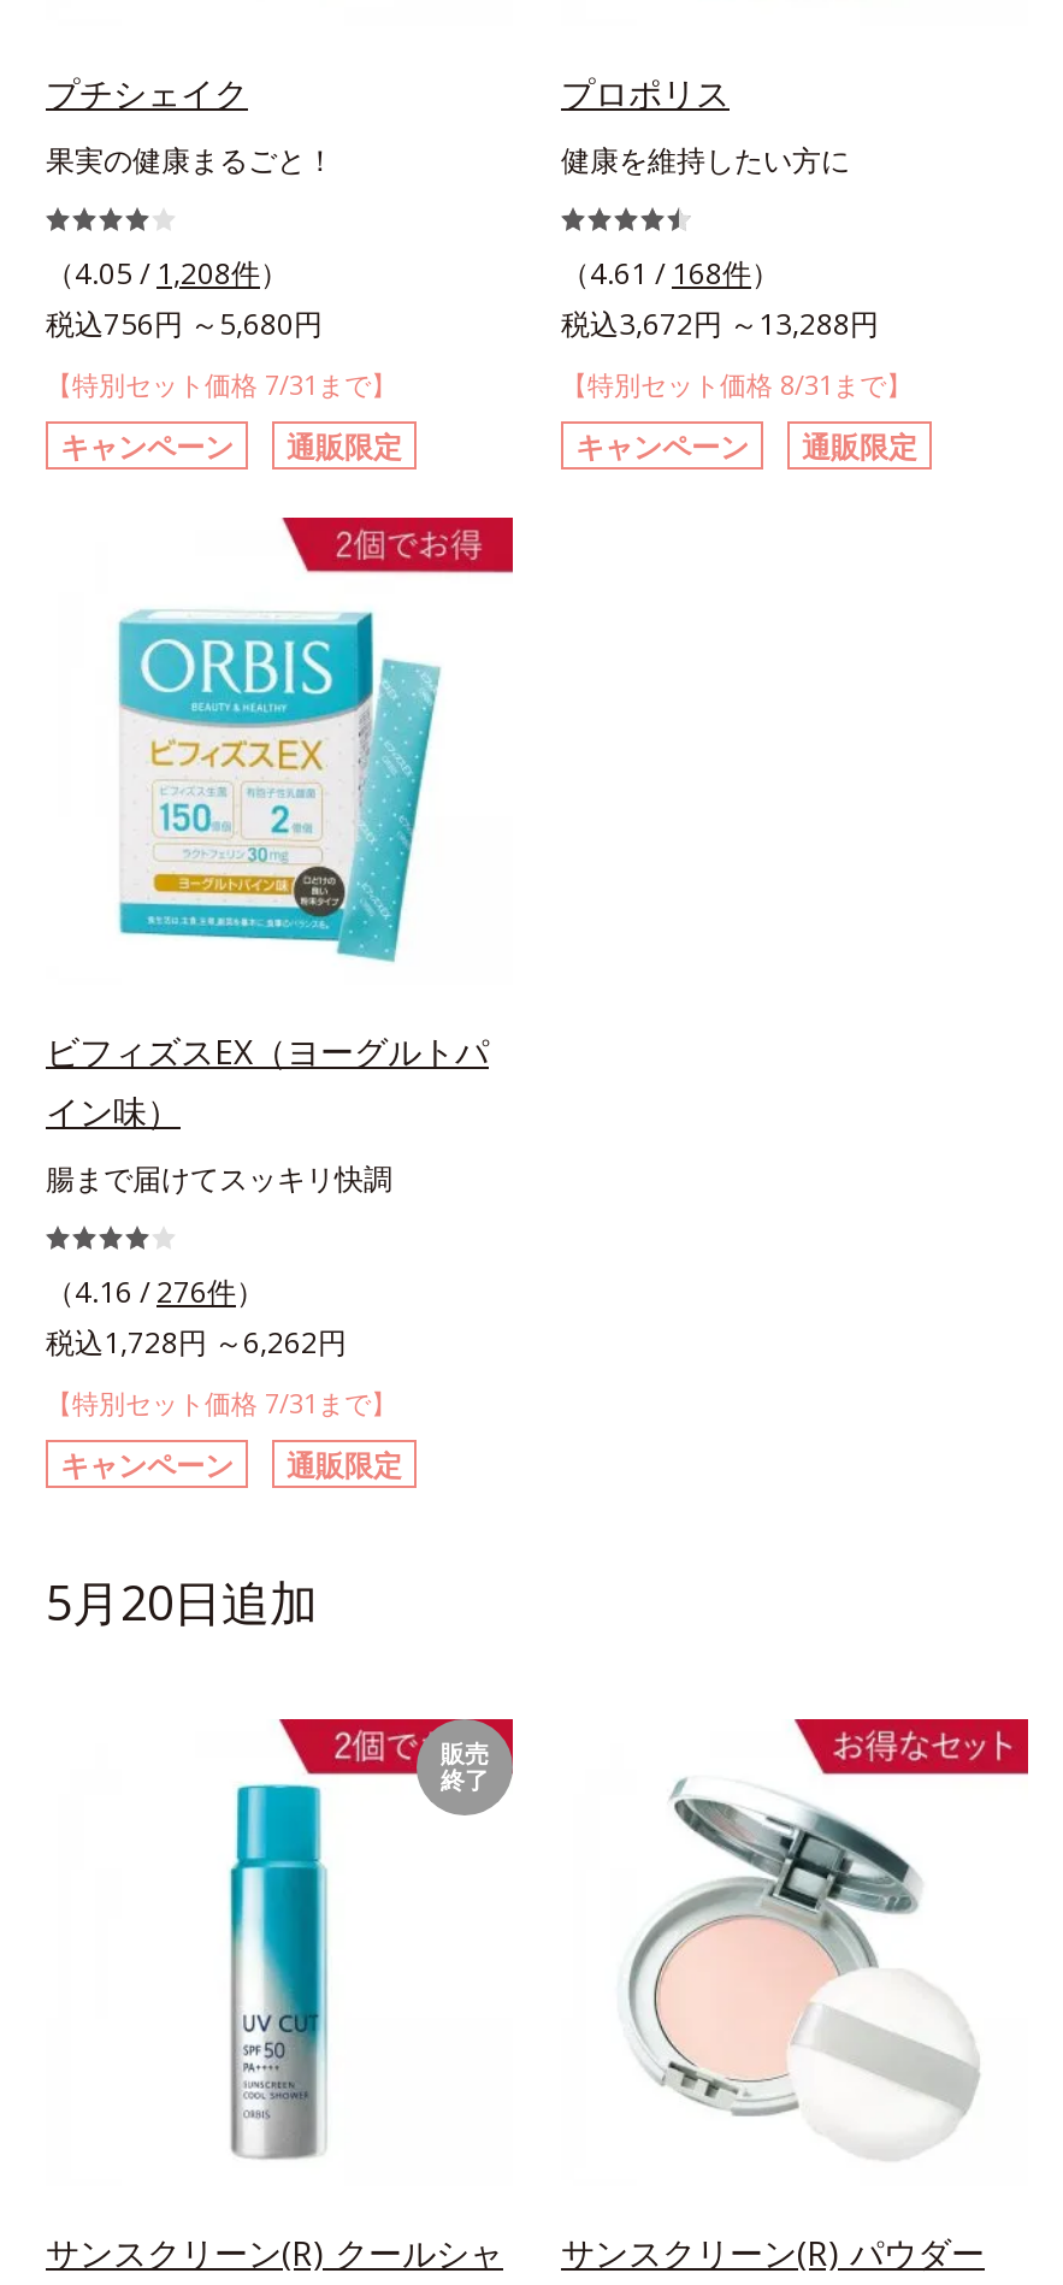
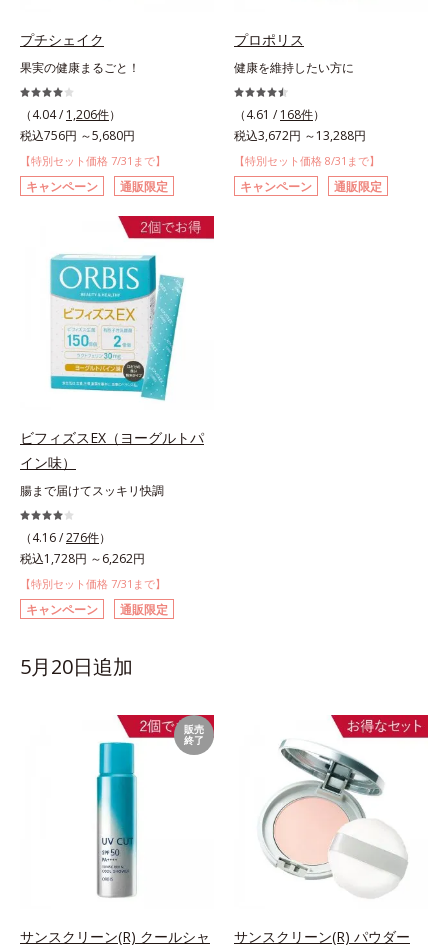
[46,252,289,293] （4.05 / 1,208件） -> [20,106,121,123] （4.04 / 1,206件）

